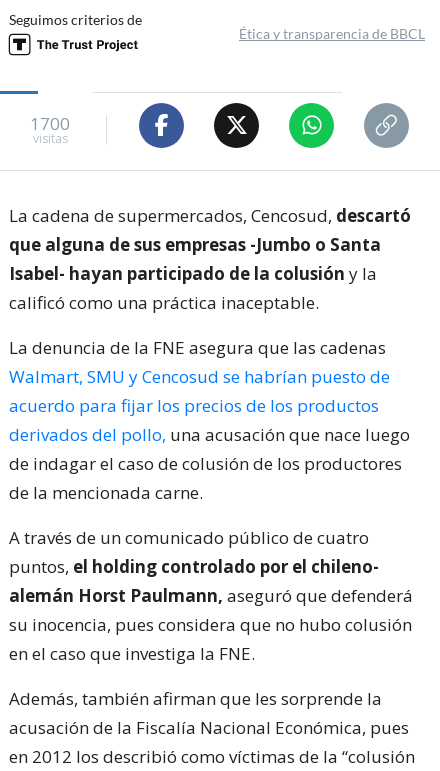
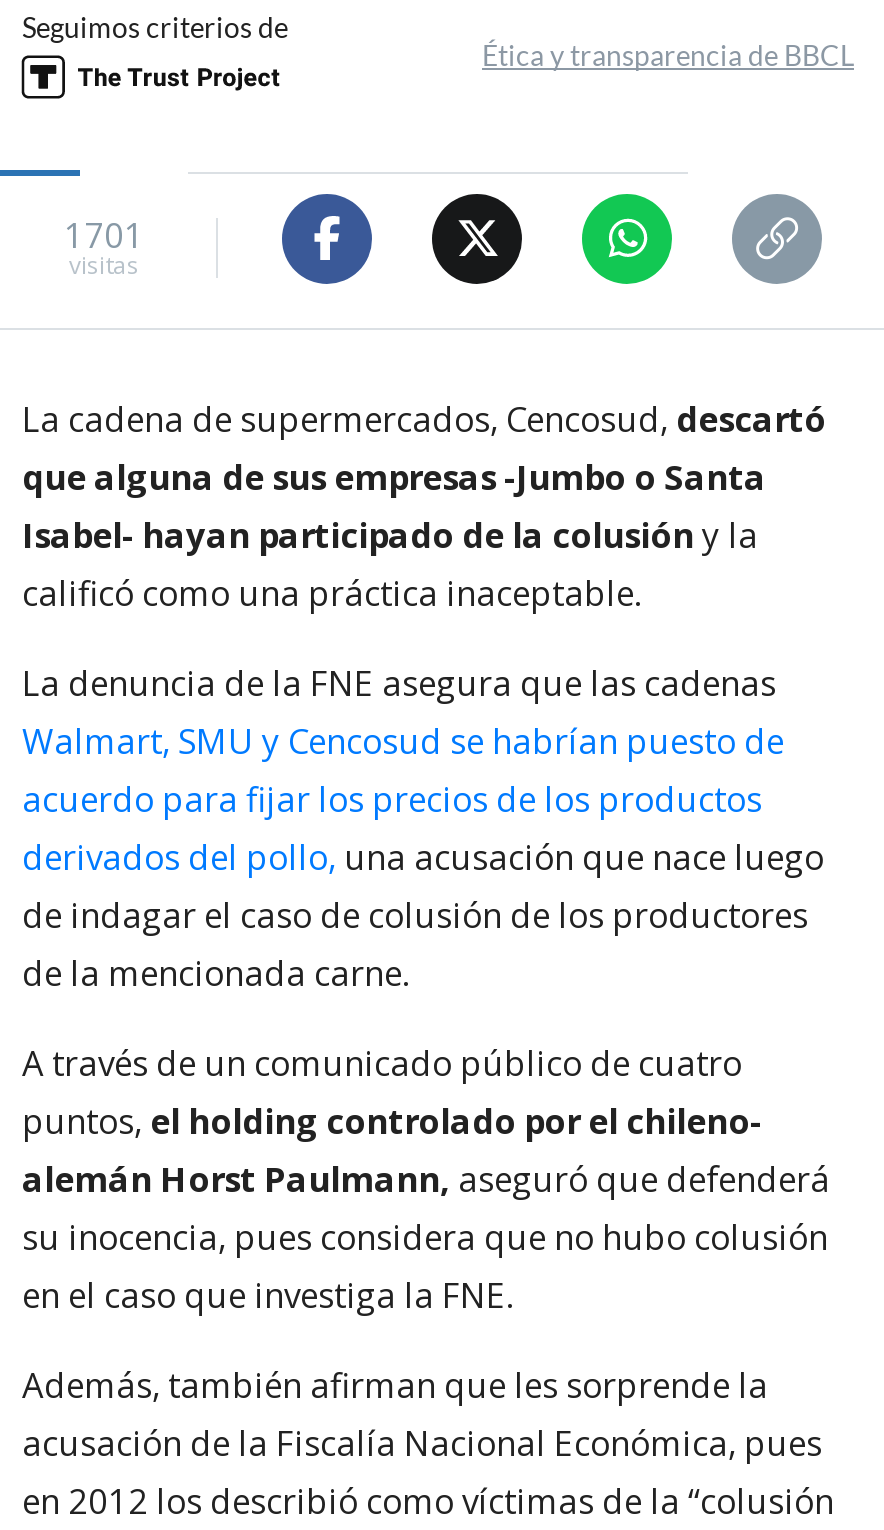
[30,112,70,135] 1700 -> [64,213,144,259] 1701

